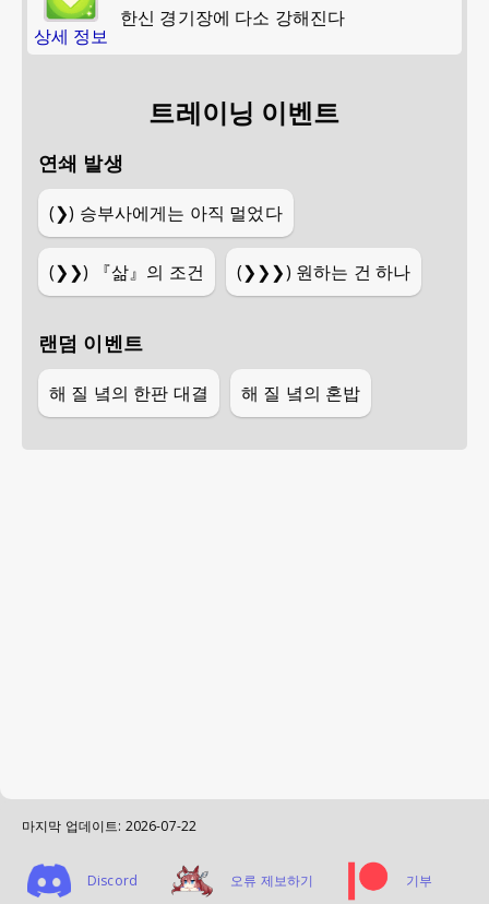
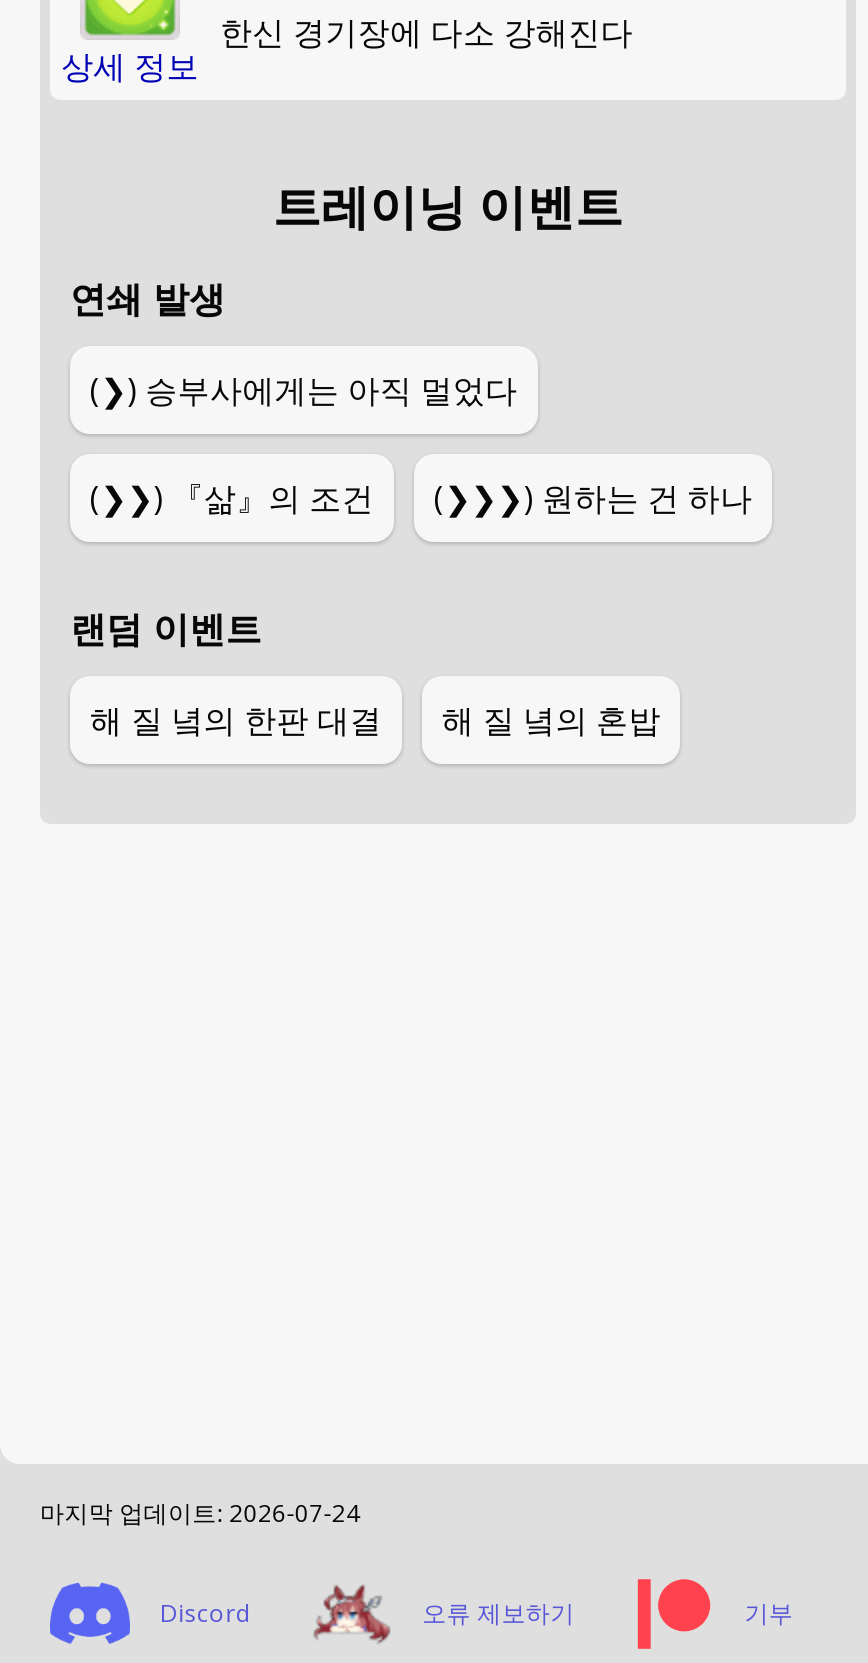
[22,816,197,835] 마지막 업데이트: 2026-07-22 -> [40,1495,360,1529] 마지막 업데이트: 2026-07-24

